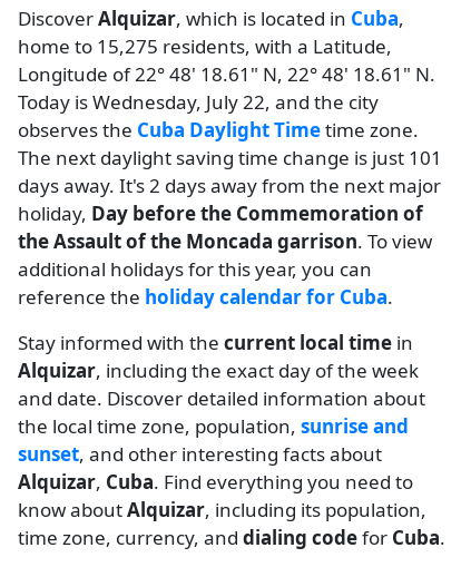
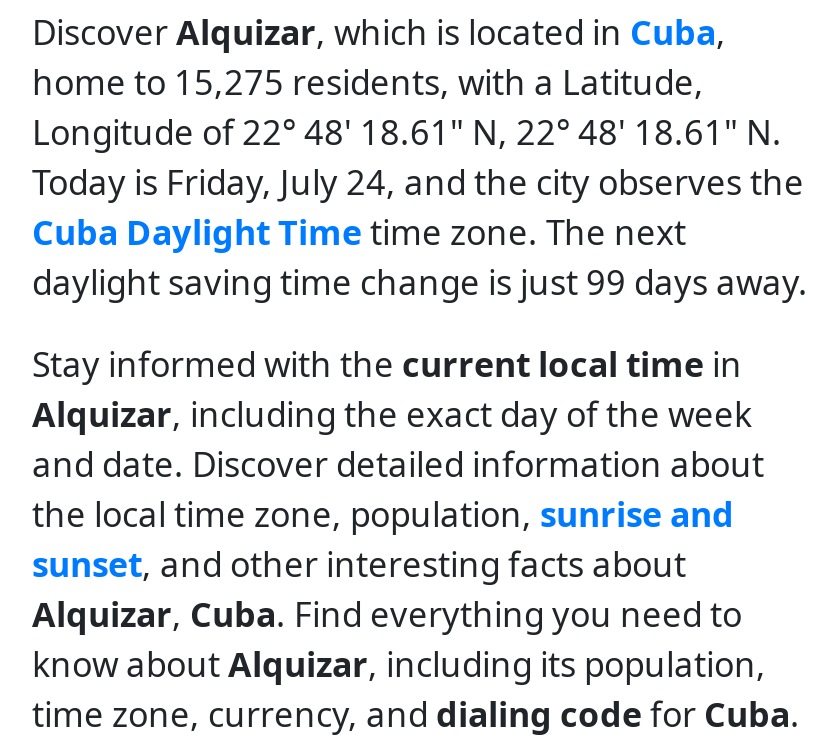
[18,89,442,310] Today is Wednesday, July 22, and the city | observes the Cuba Daylight Time time zone. | The next daylight saving time change is just 101 | days away. It's 2 days away from the next major | holiday, Day before the Commemoration of | the Assault of the Moncada garrison. To view | additional holidays for this year, you can | reference the holiday calendar for Cuba. -> [32,159,808,305] Today is Friday, July 24, and the city observes the | Cuba Daylight Time time zone. The next | daylight saving time change is just 99 days away.

